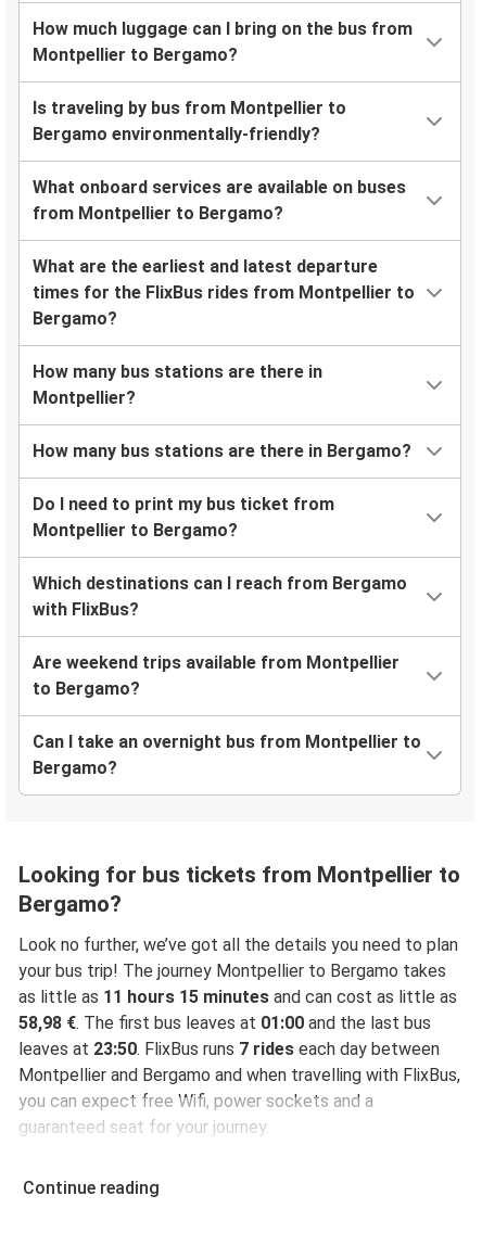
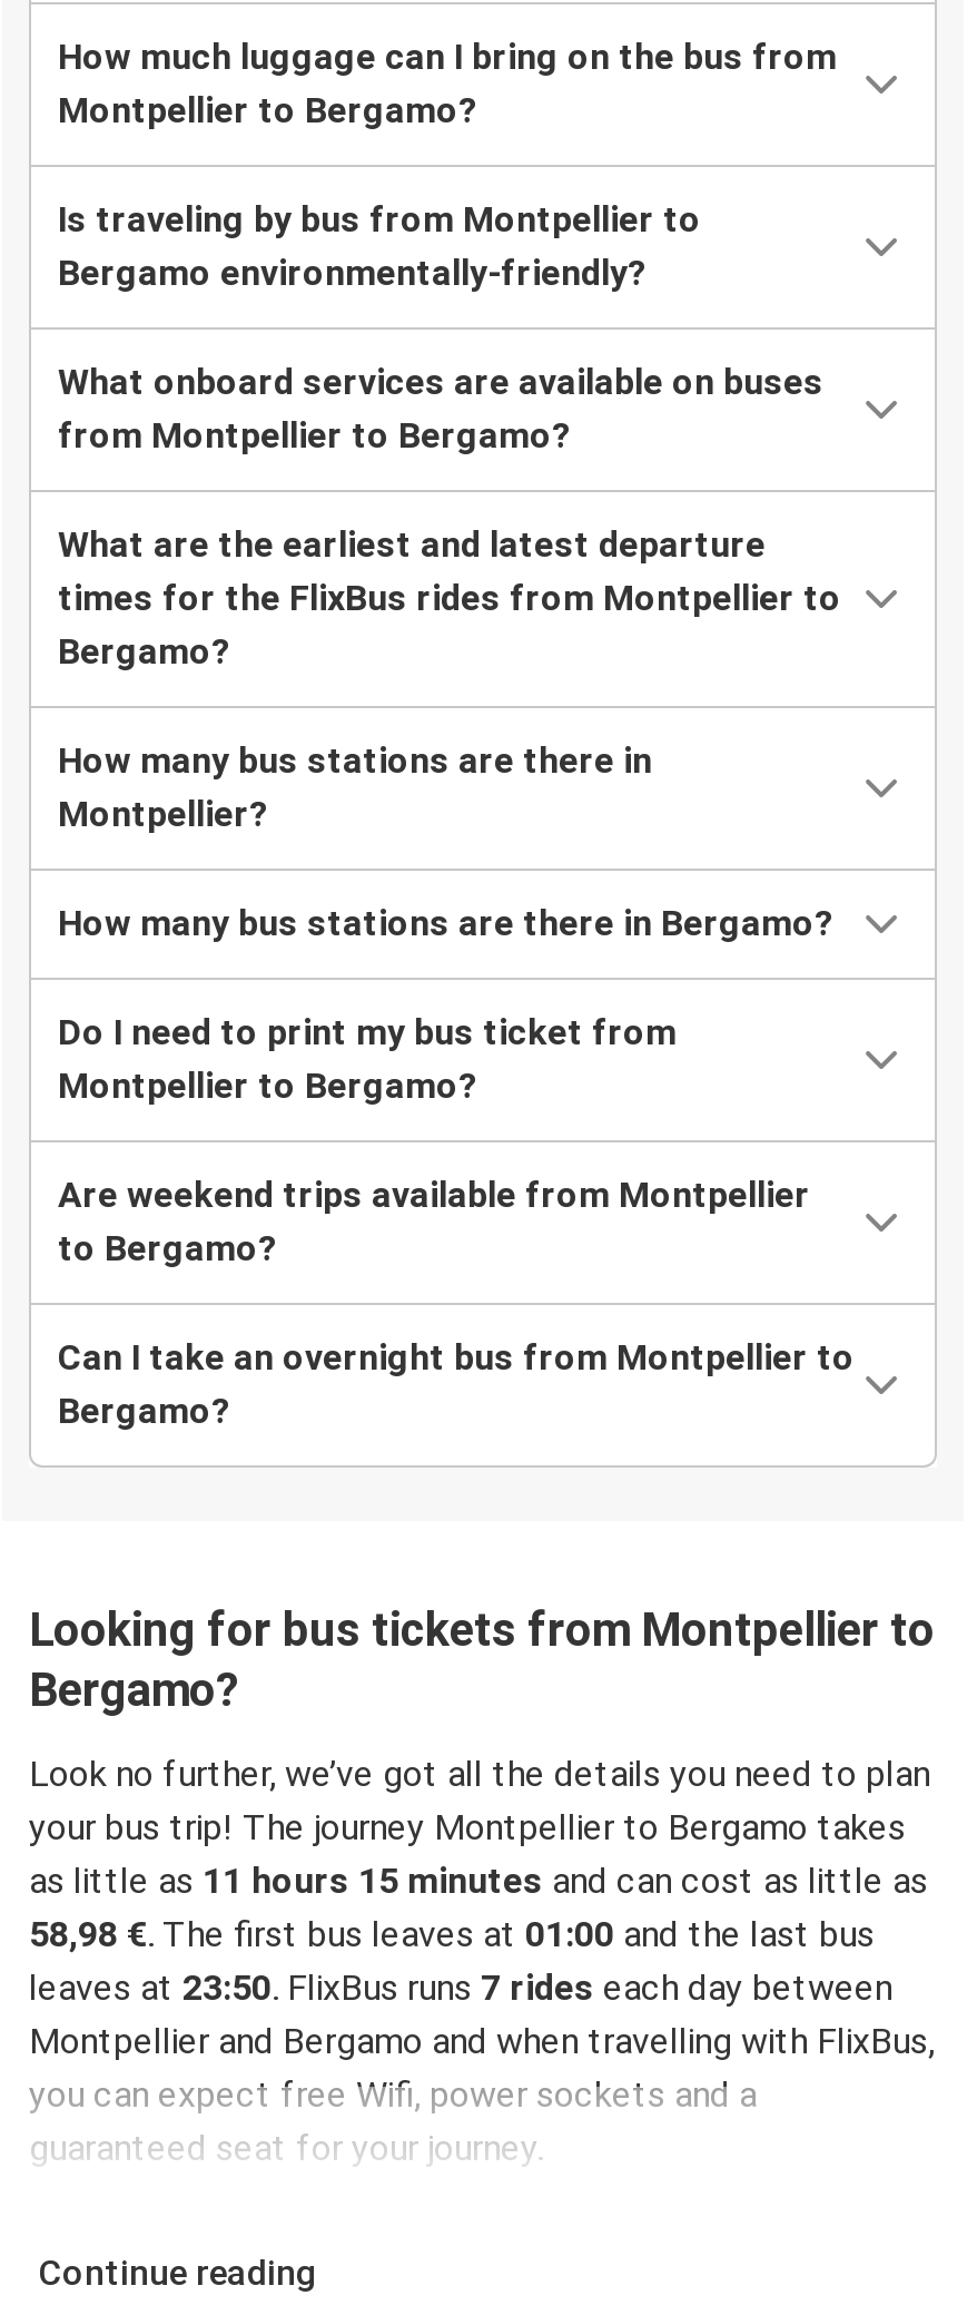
[33,573,407,620] Which destinations can I reach from Bergamo | with FlixBus? -> none

